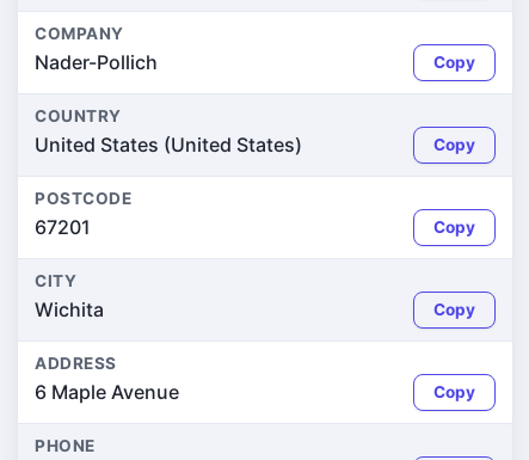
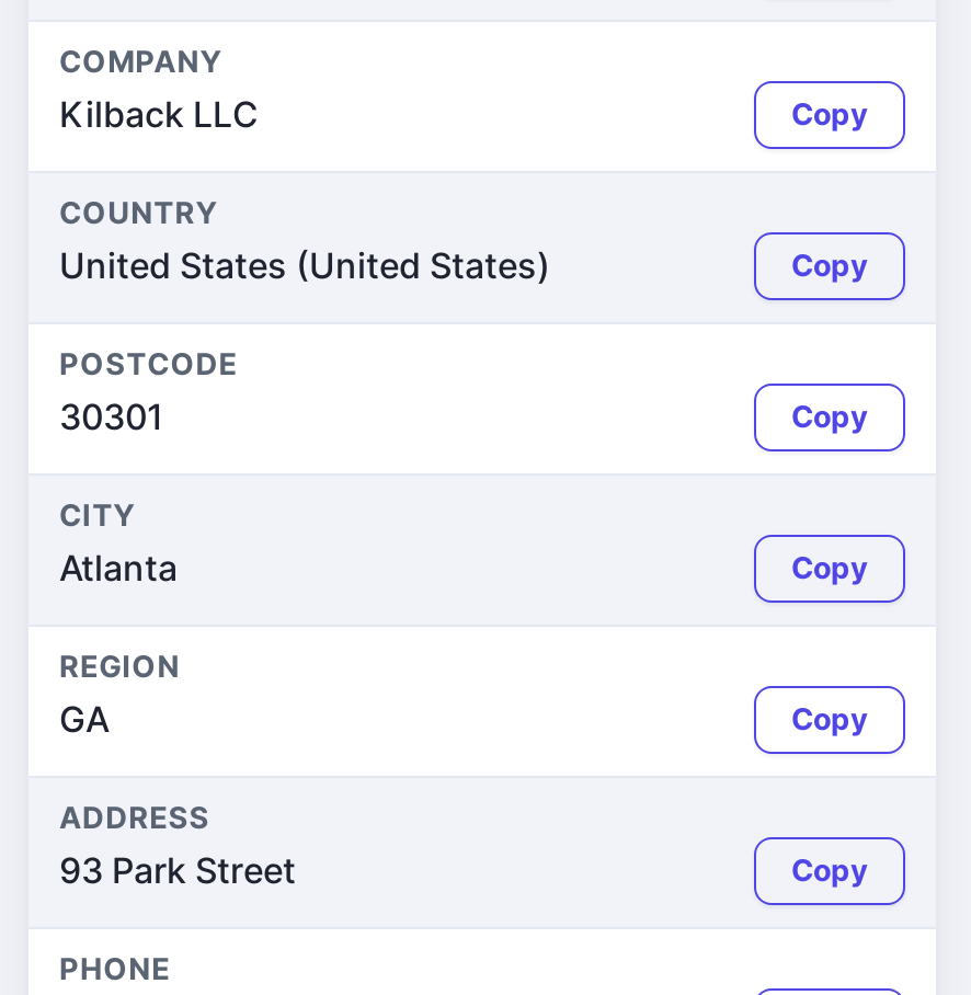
[35,50,158,74] Nader-Pollich -> [59,92,259,136] Kilback LLC
[35,215,91,239] 67201 -> [59,394,164,438] 30301
[35,298,104,321] Wichita -> [59,546,868,741] Atlanta | Copy | REGION | GA
[35,380,179,404] 6 Maple Avenue -> [59,848,296,892] 93 Park Street

